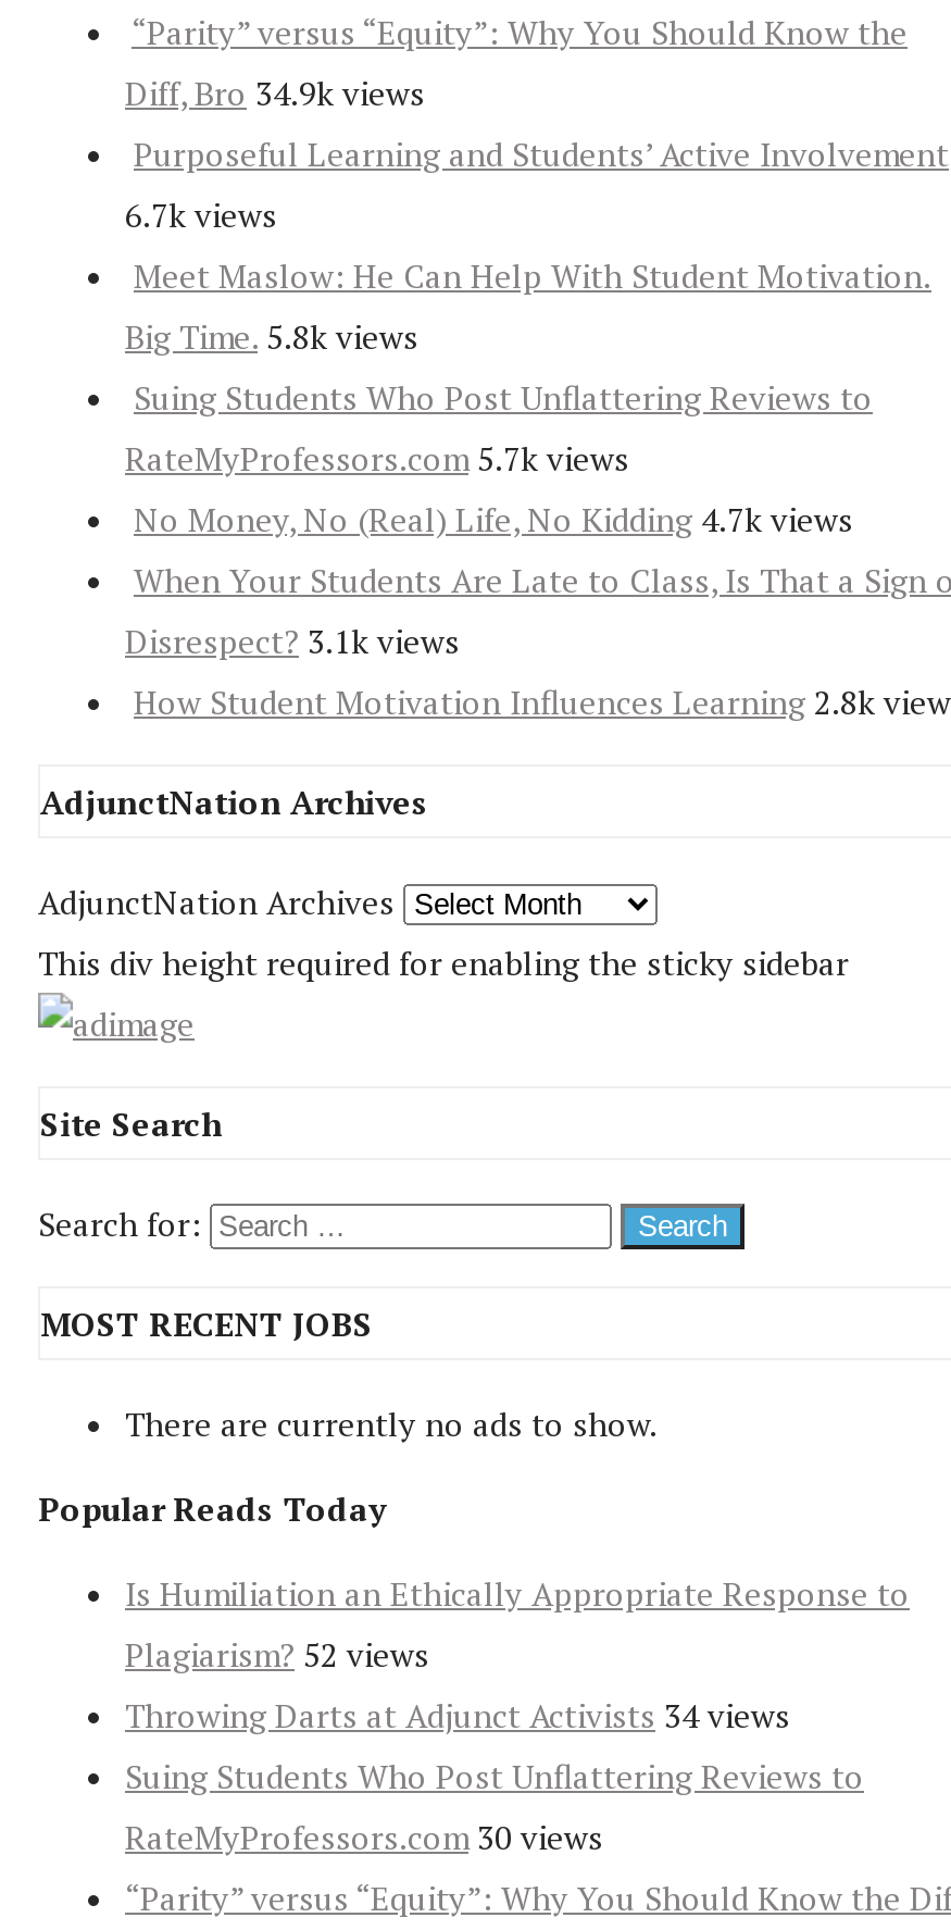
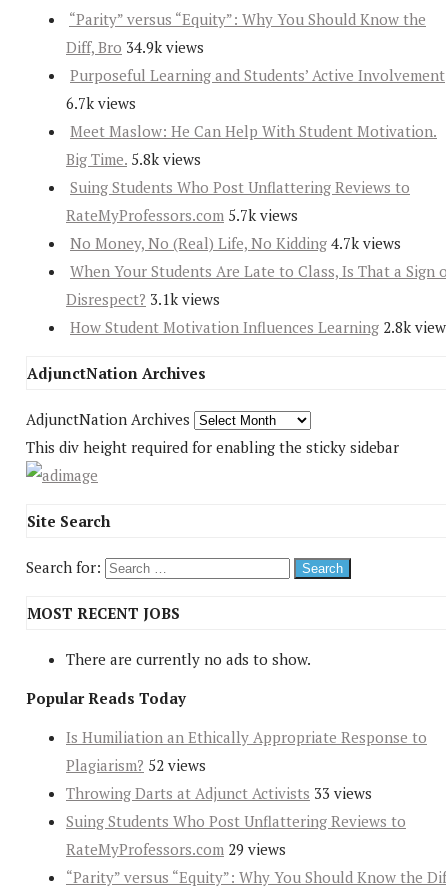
[125,1694,790,1737] Throwing Darts at Adjunct Activists 34 views -> [66,783,372,803] Throwing Darts at Adjunct Activists 33 views
[125,1816,603,1859] RateMyProfessors.com 30 views -> [66,839,286,859] RateMyProfessors.com 29 views

